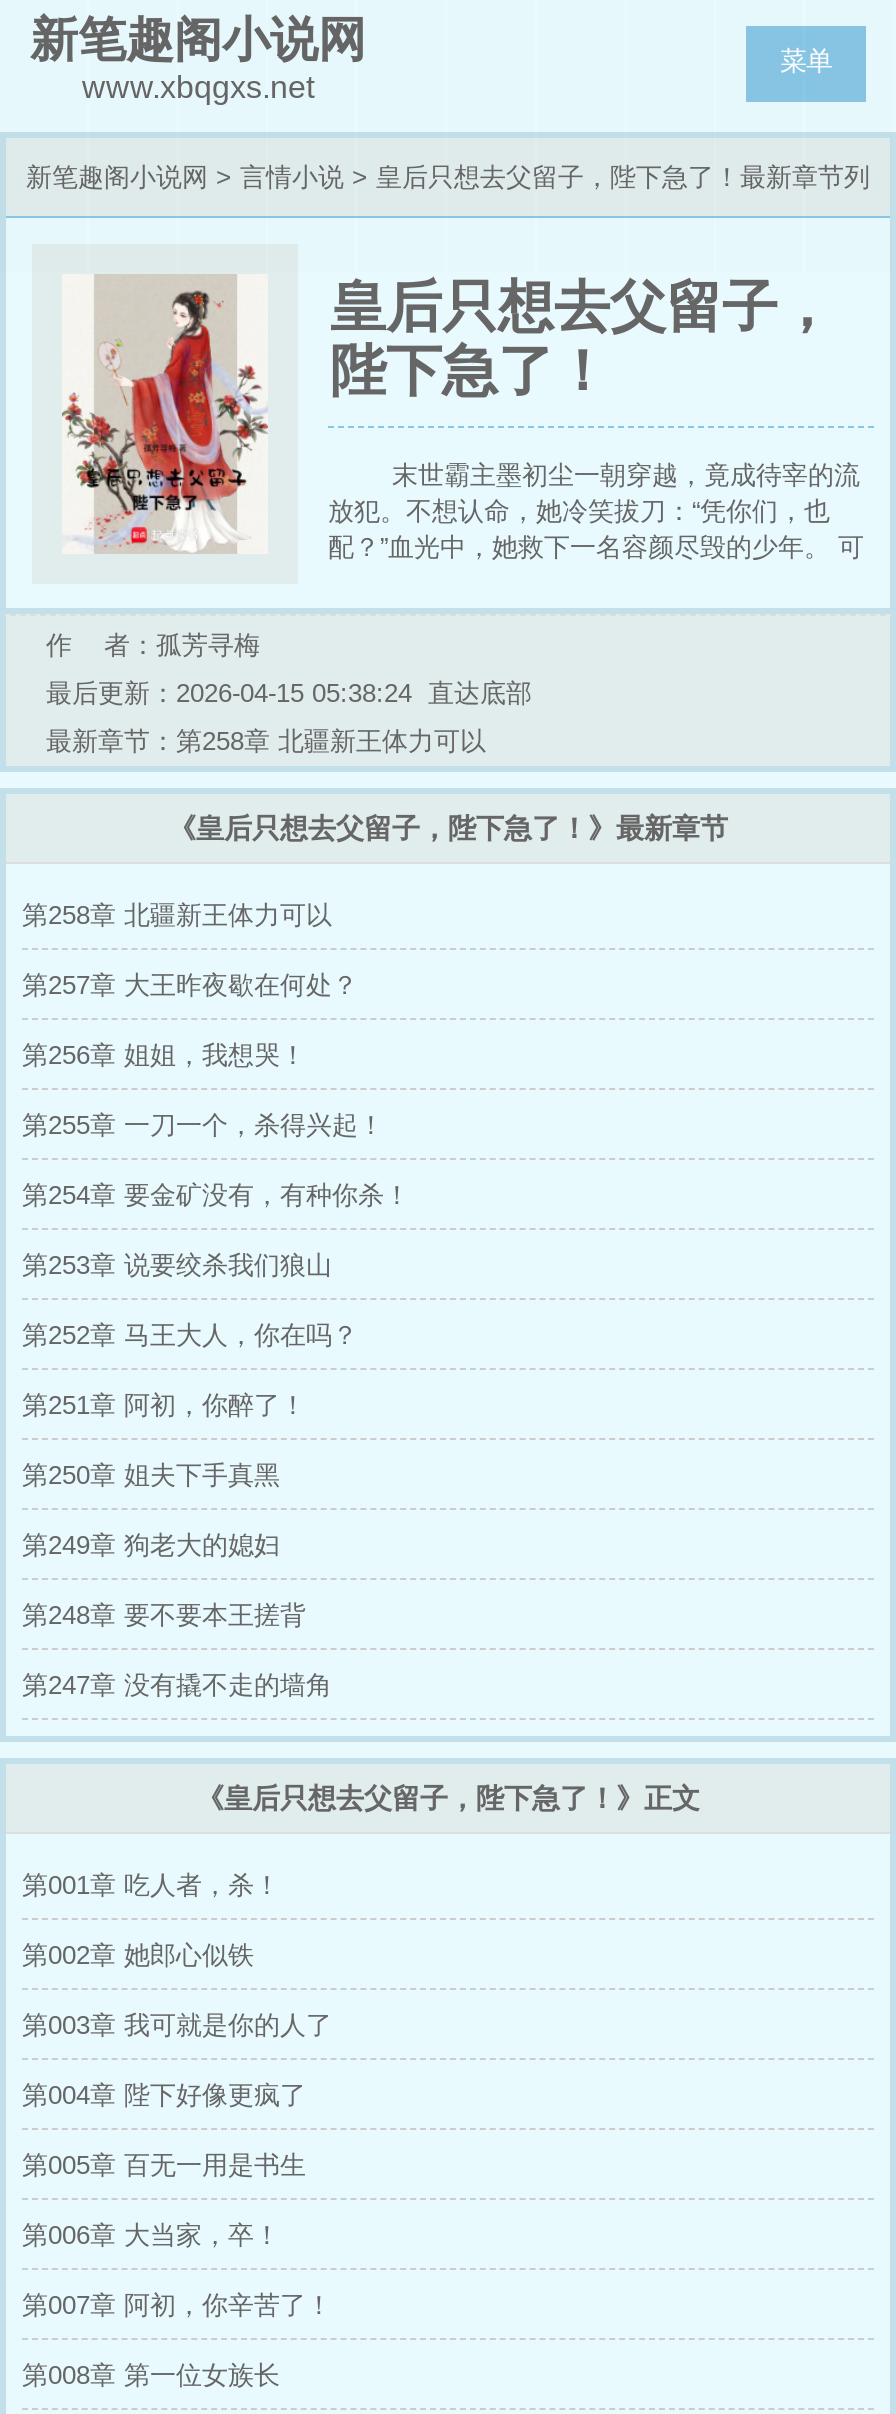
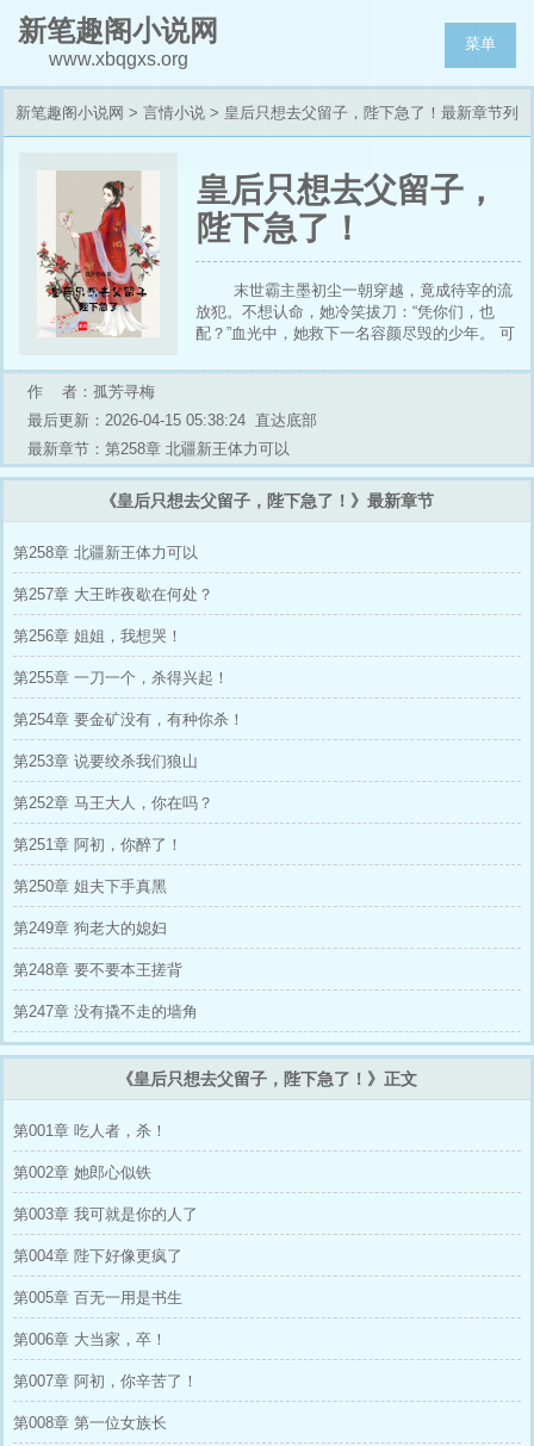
[82,70,314,104] www.xbqgxs.net -> [48,49,188,69] www.xbqgxs.org

